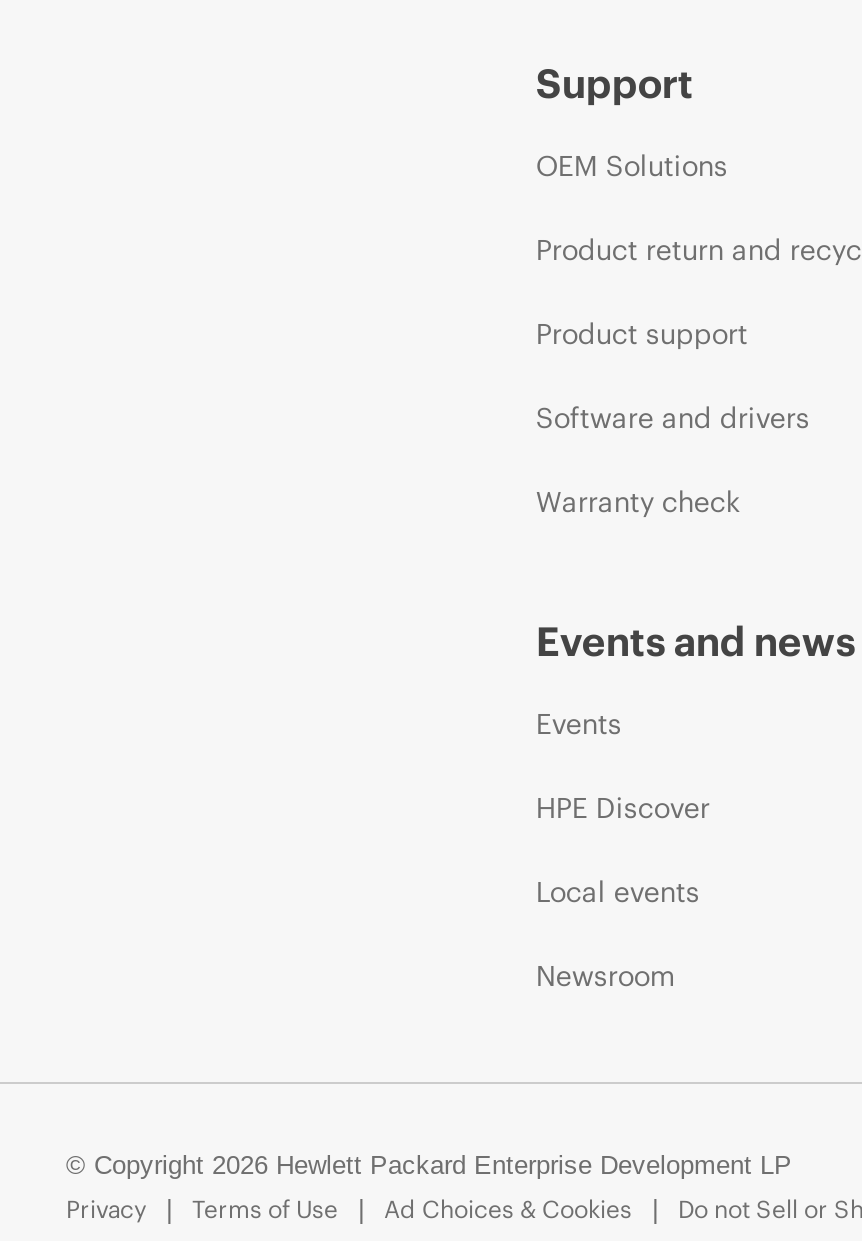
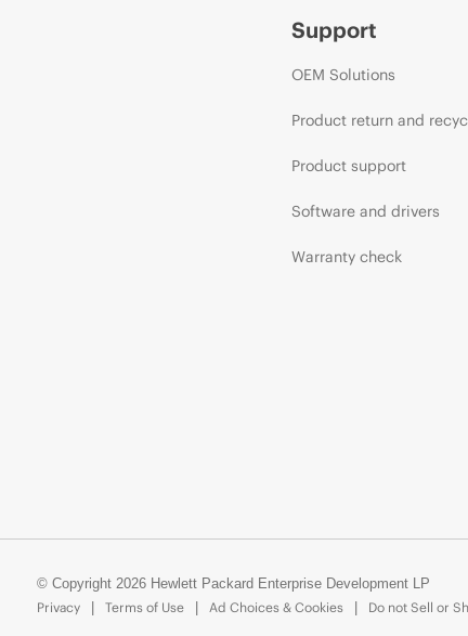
[536,616,856,994] Events and news | Events | HPE Discover | Local events | Newsroom -> none

